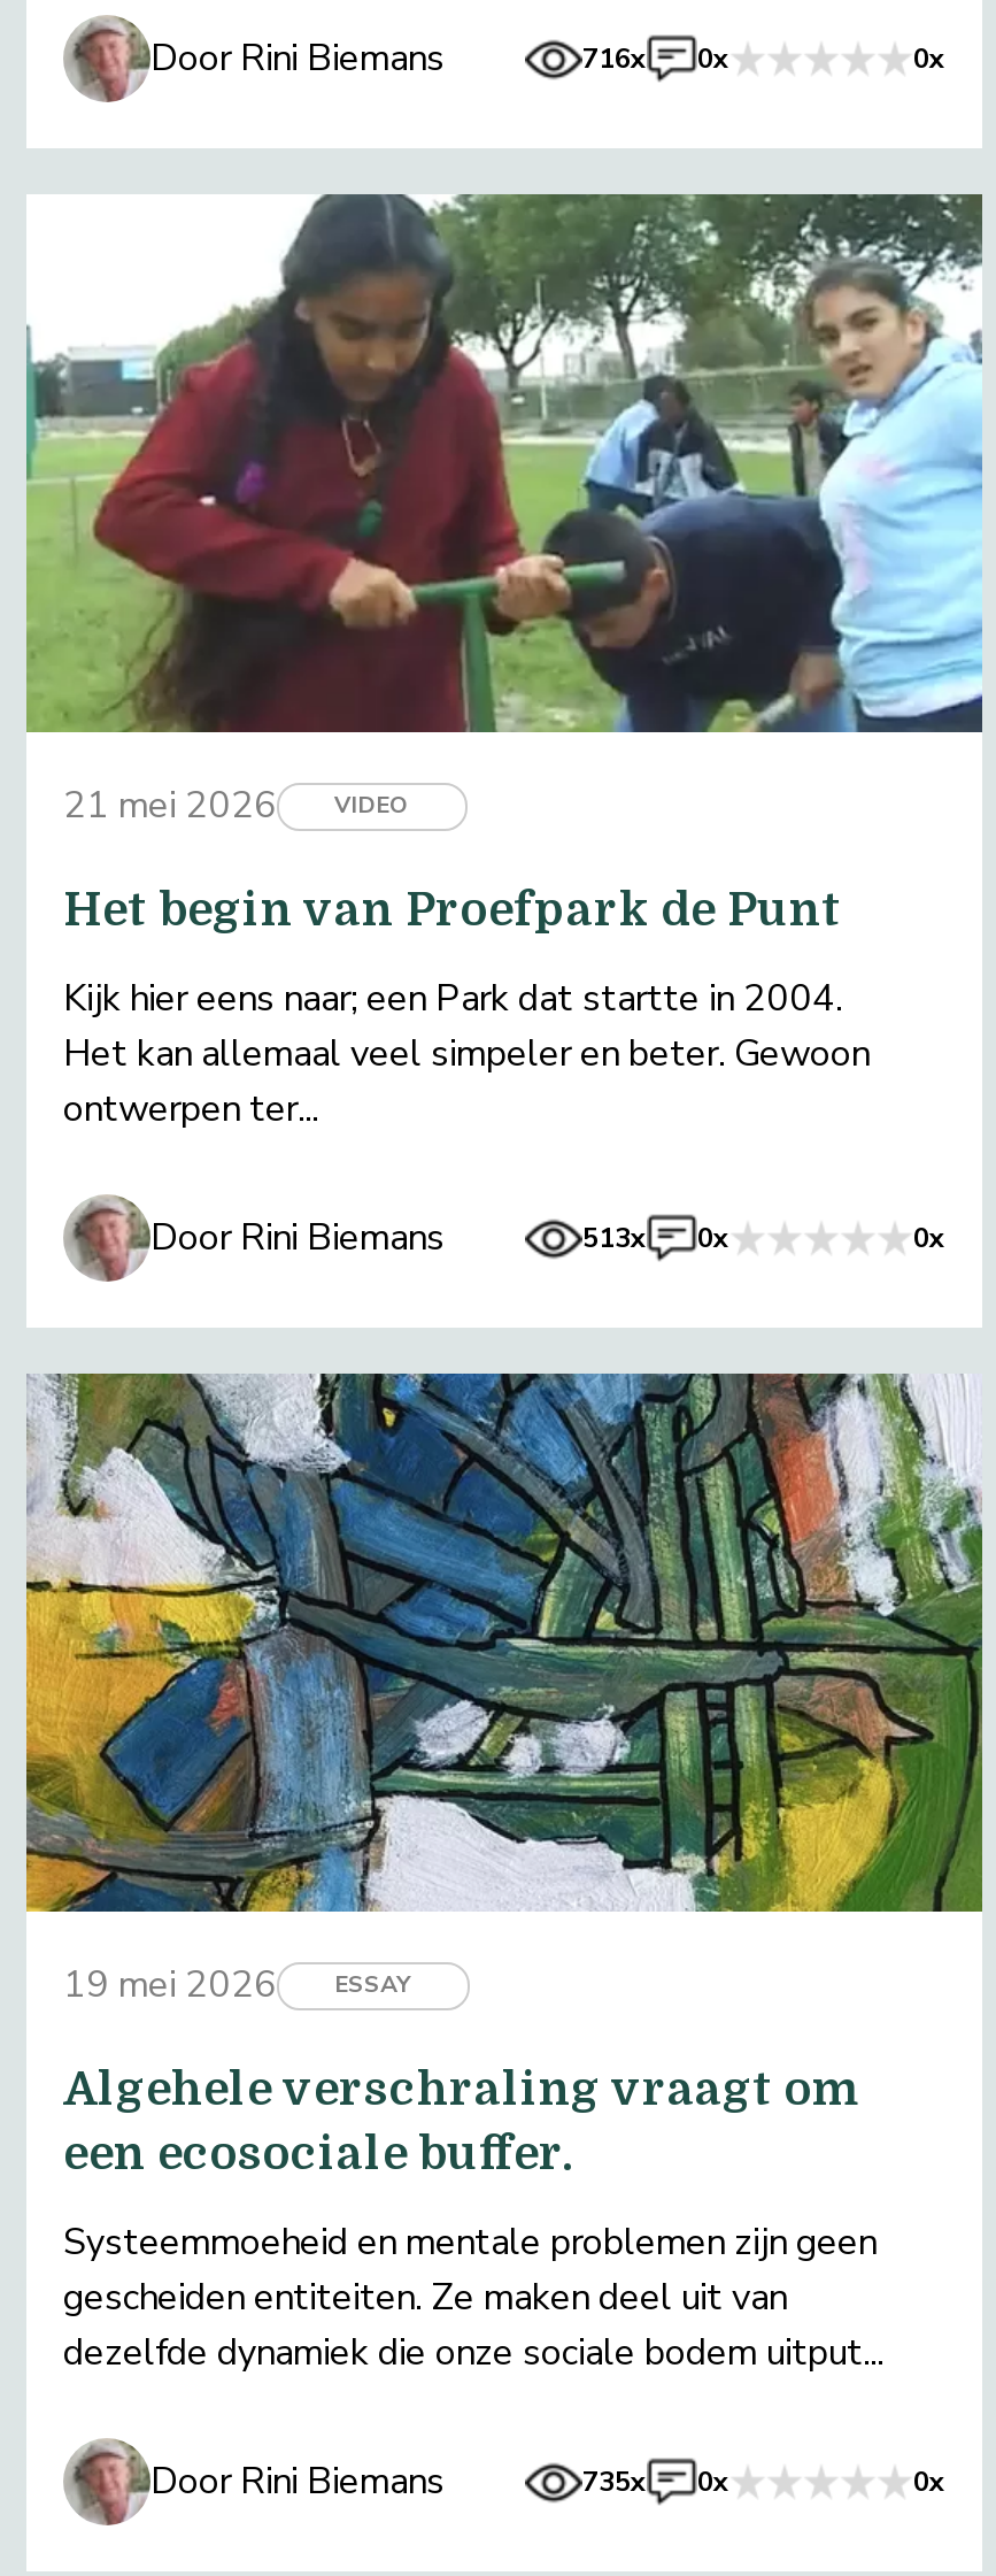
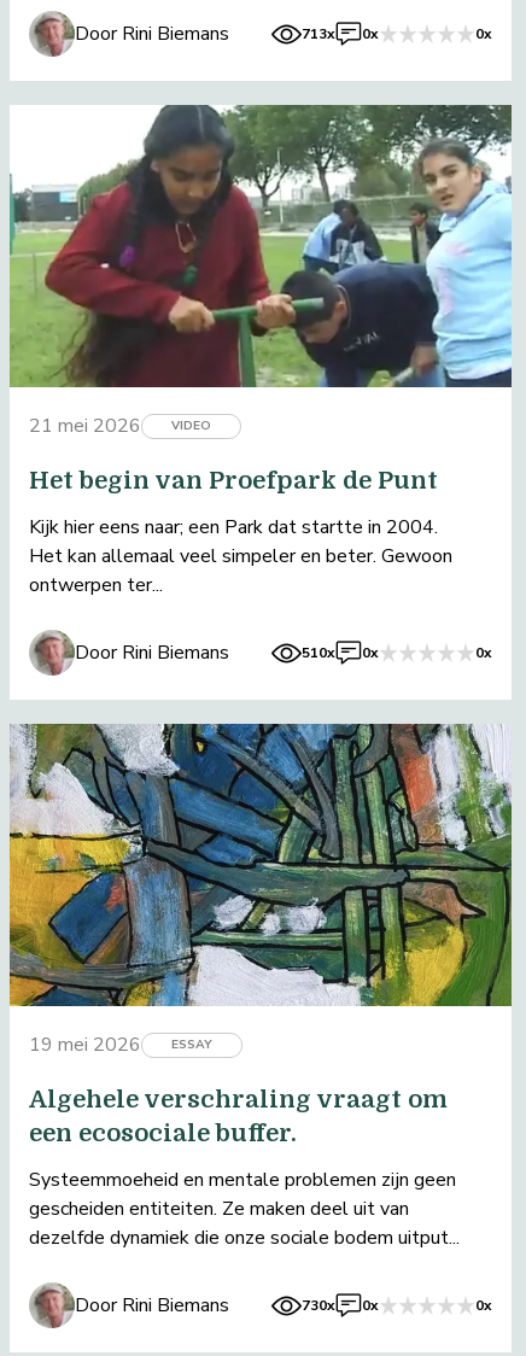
[582,41,647,77] 716x -> [302,24,335,44] 713x
[582,1220,647,1257] 513x -> [302,643,335,663] 510x
[582,2464,647,2501] 735x -> [302,1296,335,1315] 730x

